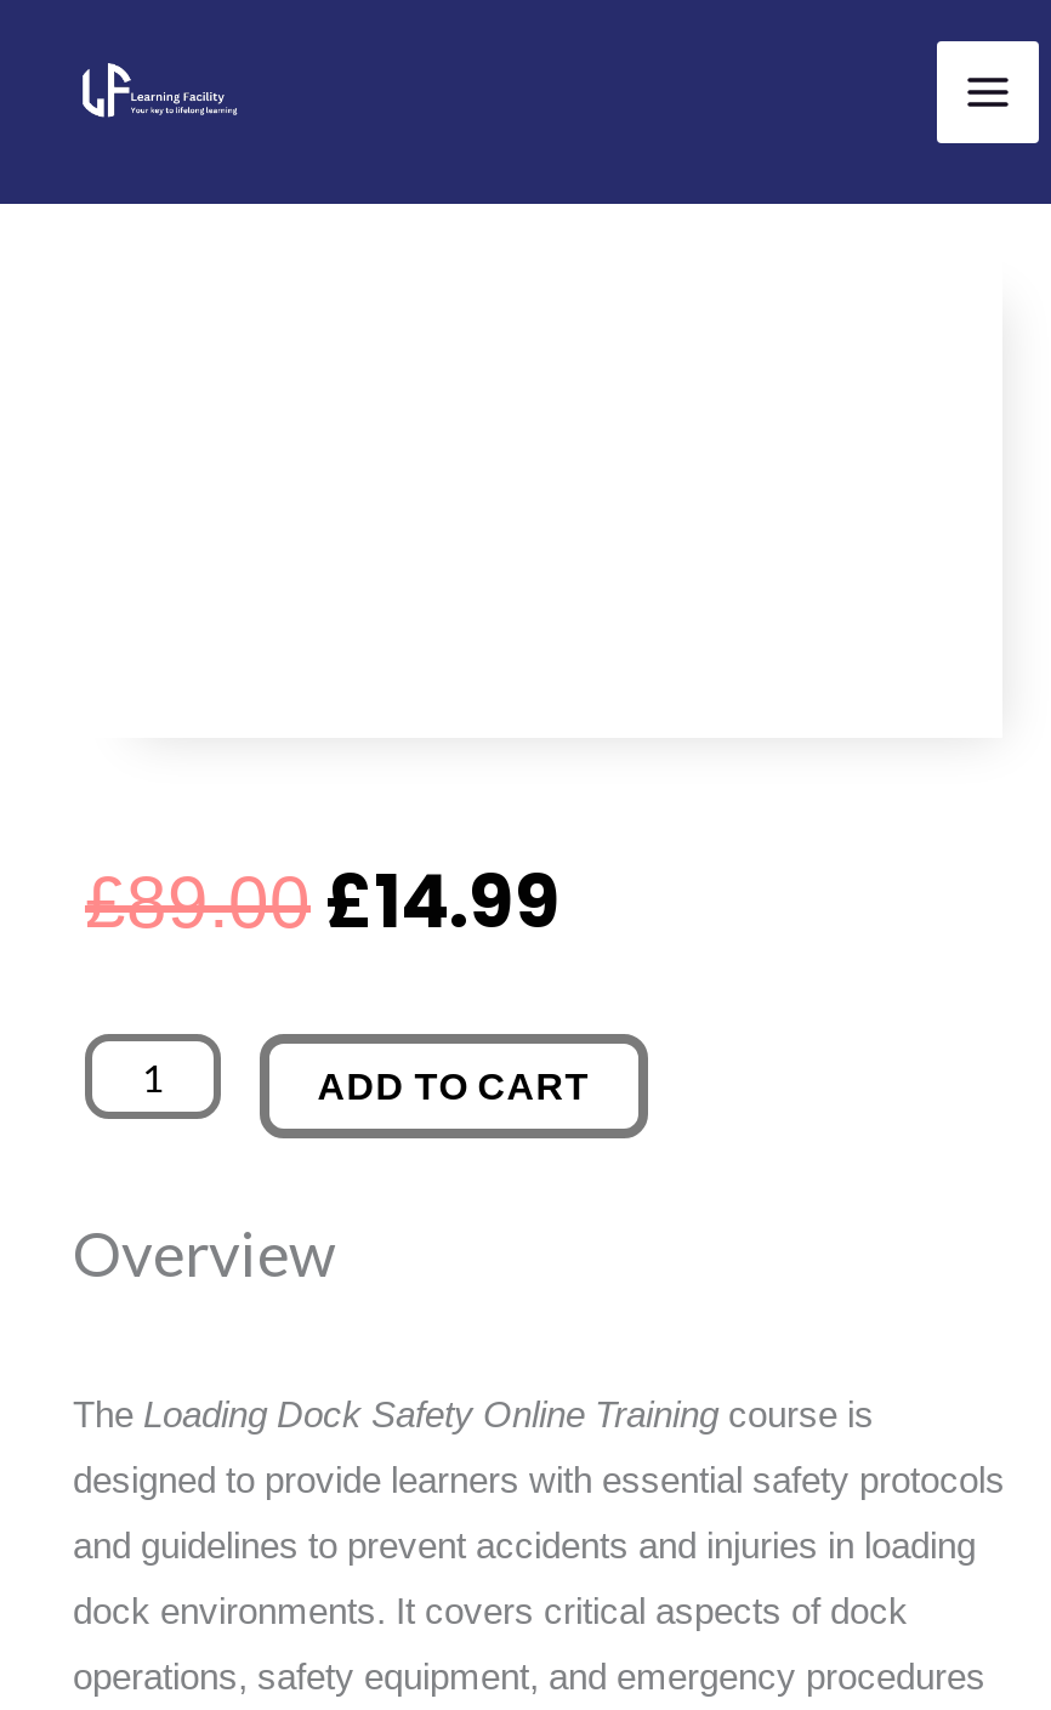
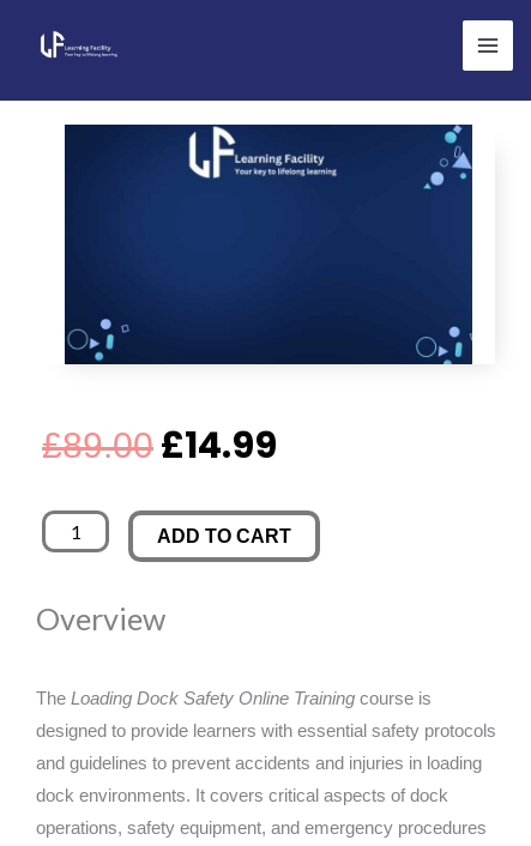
none -> [64,123,473,365] [image]

